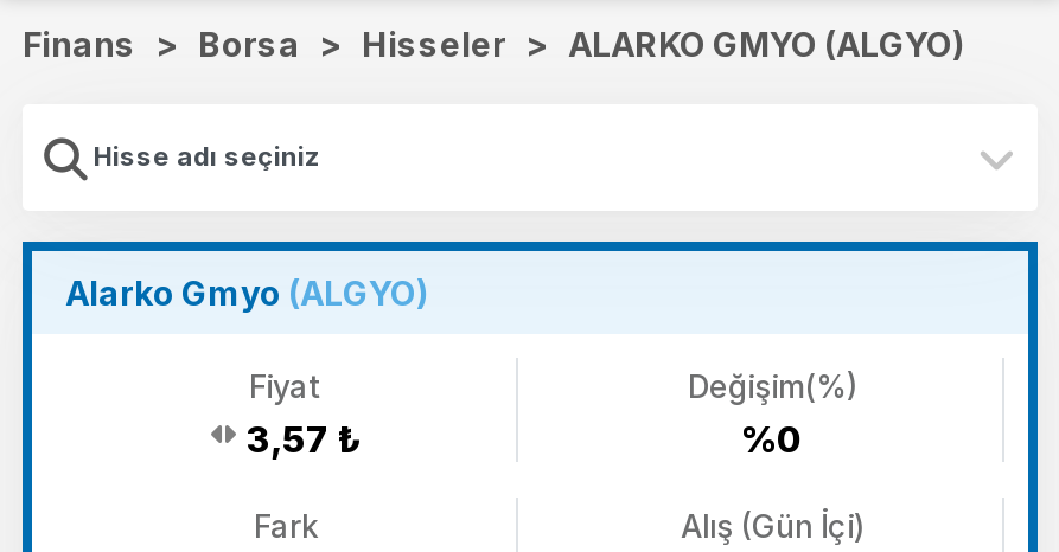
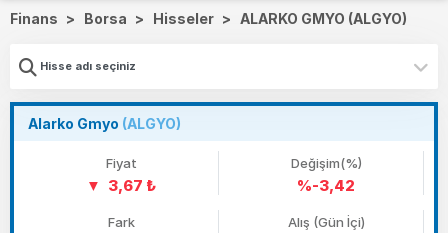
[240,416,361,461] 3,57 ₺ -> [105,175,156,194] 3,67 ₺
[741,416,803,461] %0 -> [297,175,355,194] %-3,42

